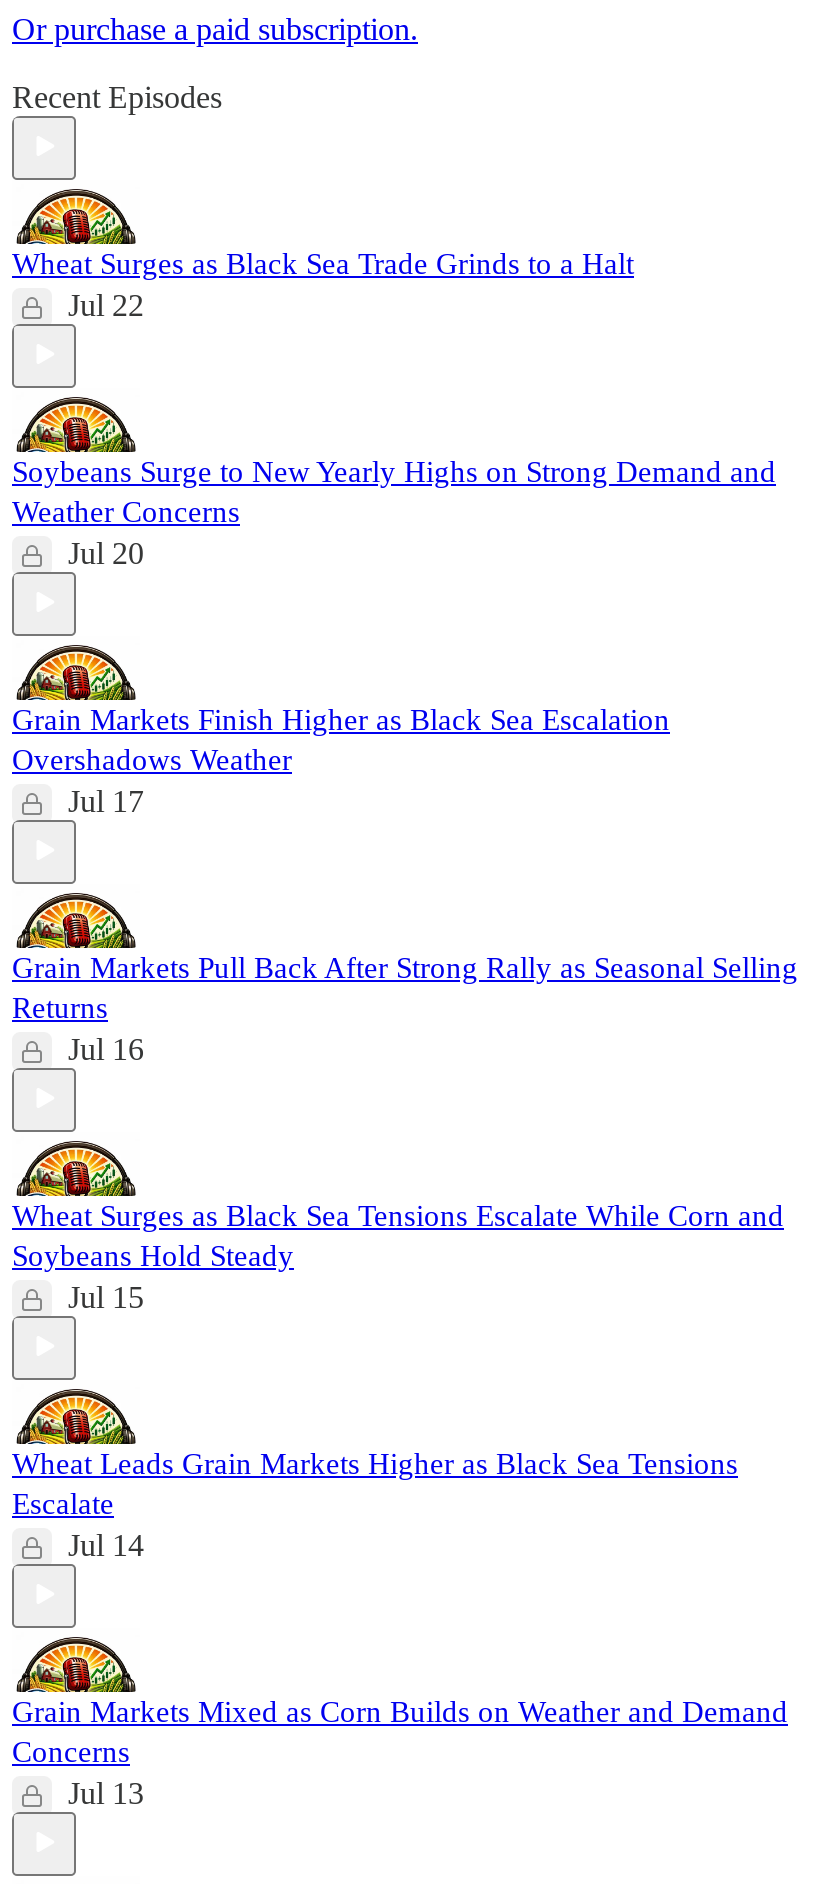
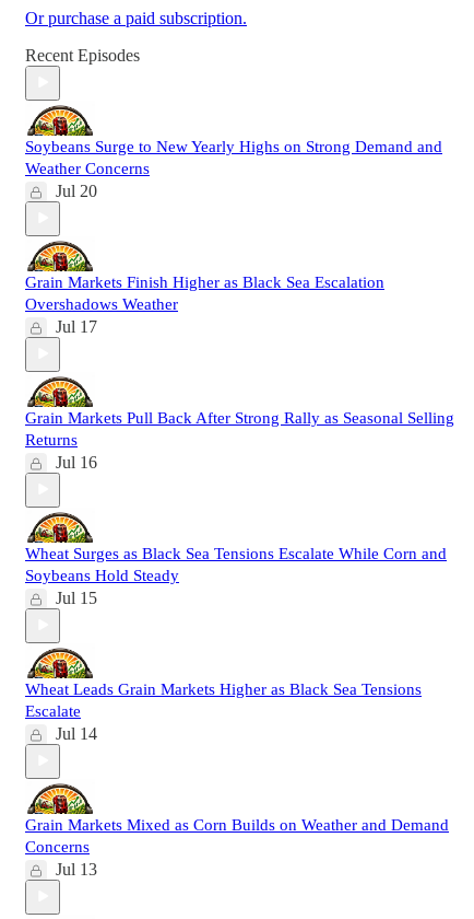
[12,247,634,321] Wheat Surges as Black Sea Trade Grinds to a Halt | Jul 22 -> none

